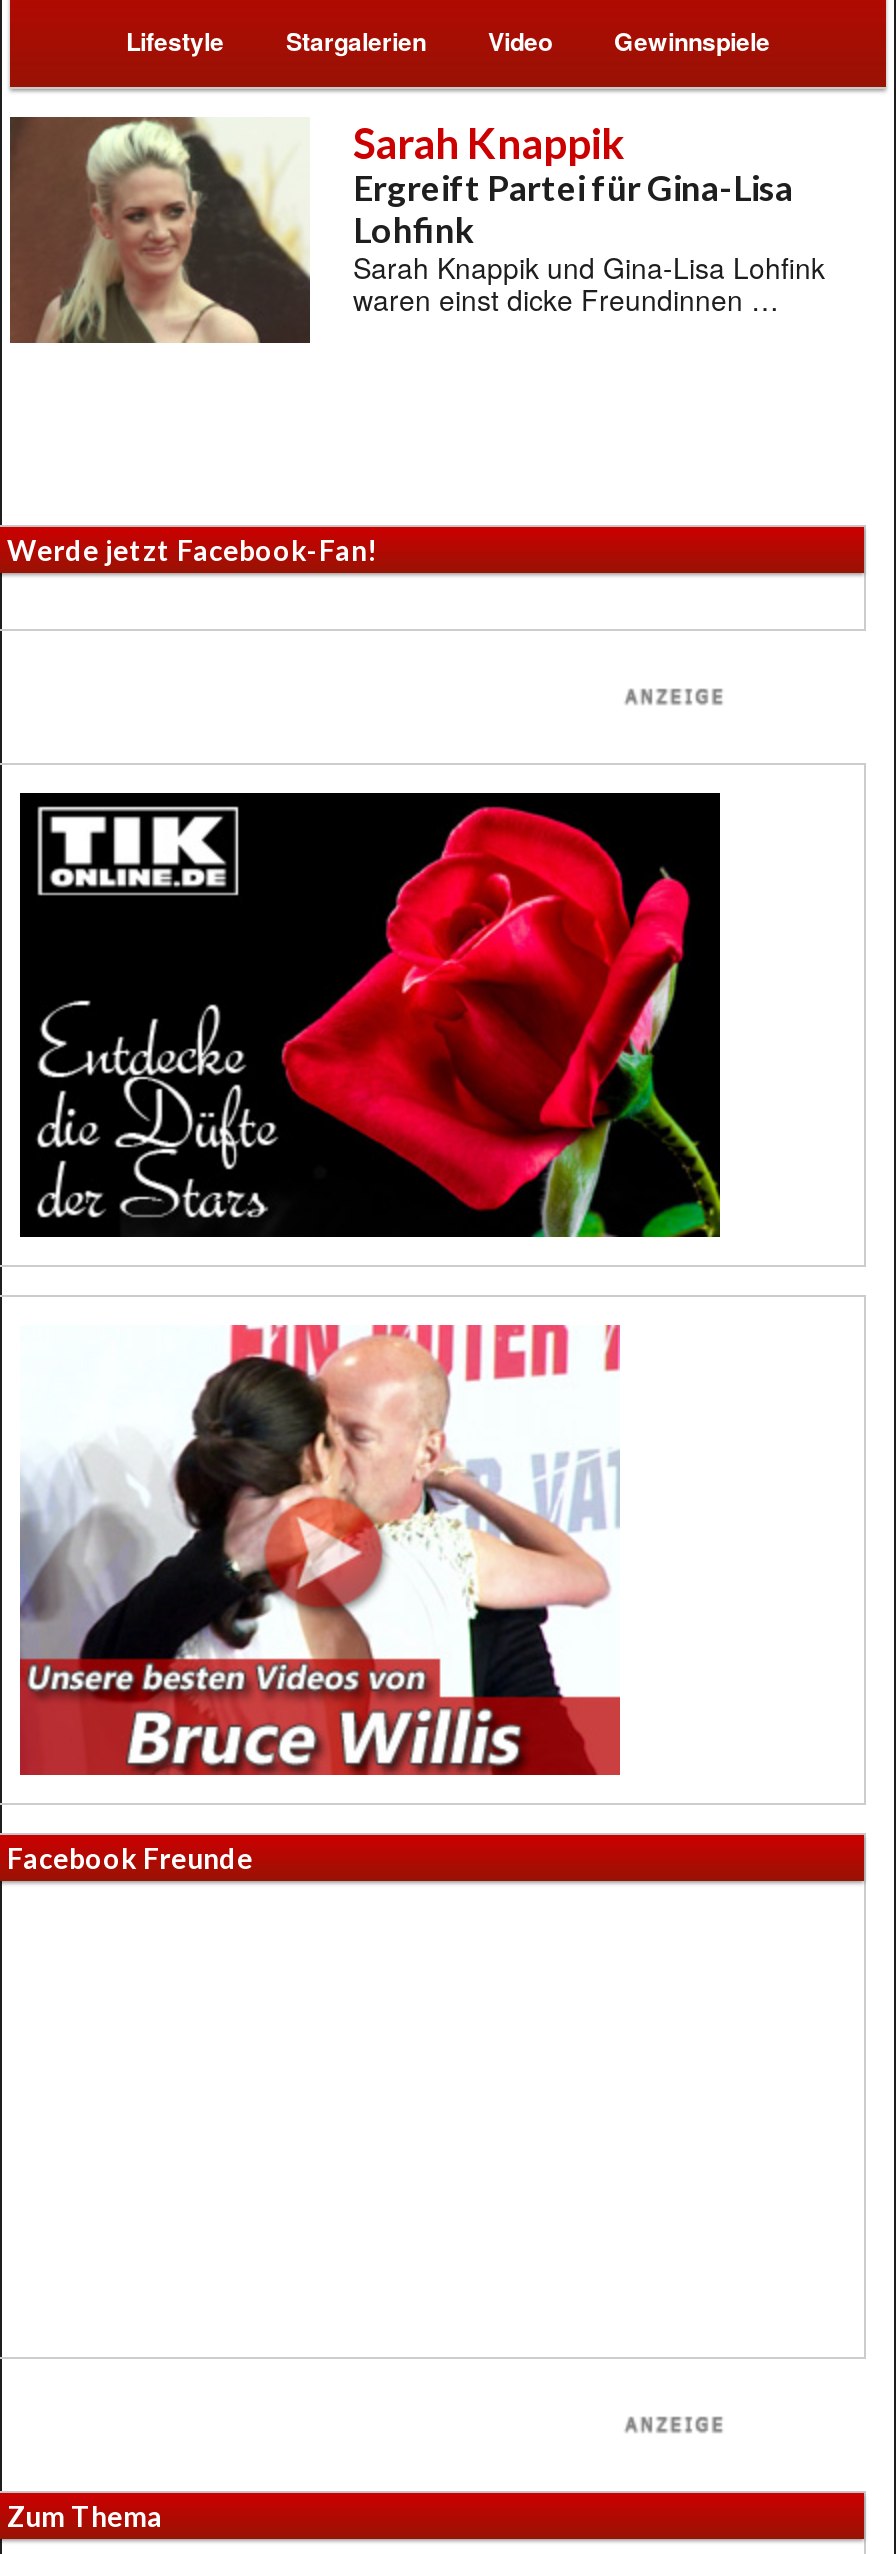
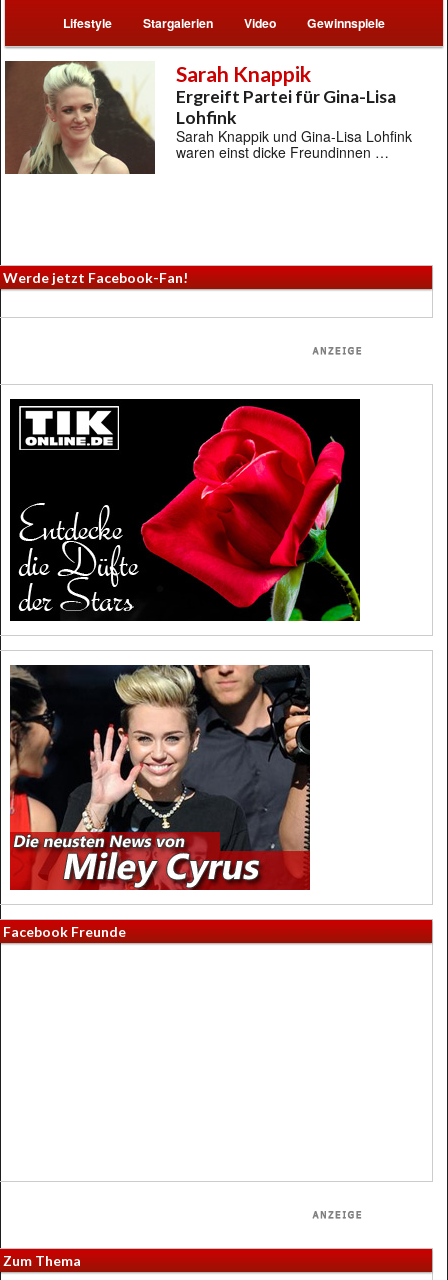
[18,1323,622,1775] [image] -> [9,664,311,890] [image]

